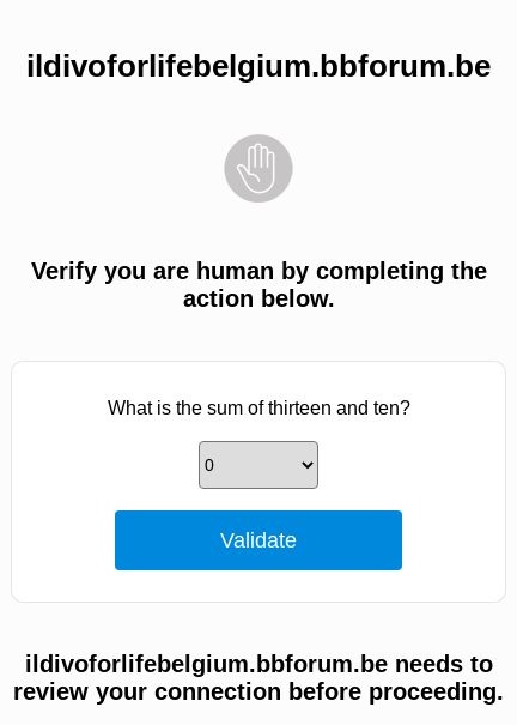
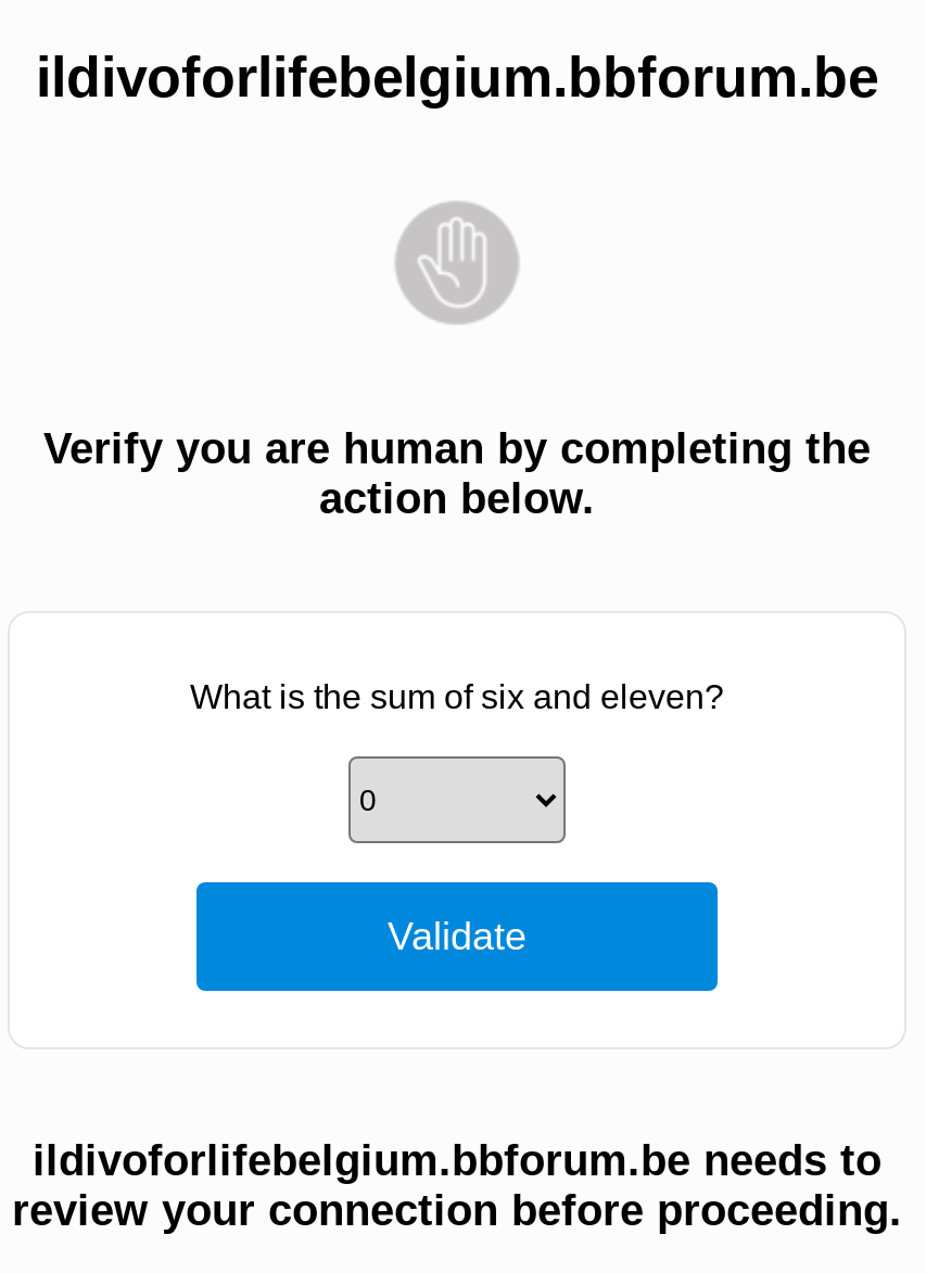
[107,398,410,418] What is the sum of thirteen and ten? -> [190,678,724,715] What is the sum of six and eleven?

